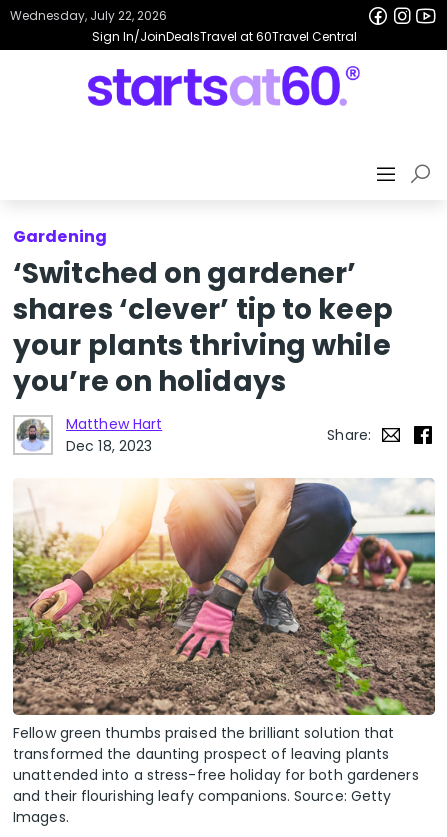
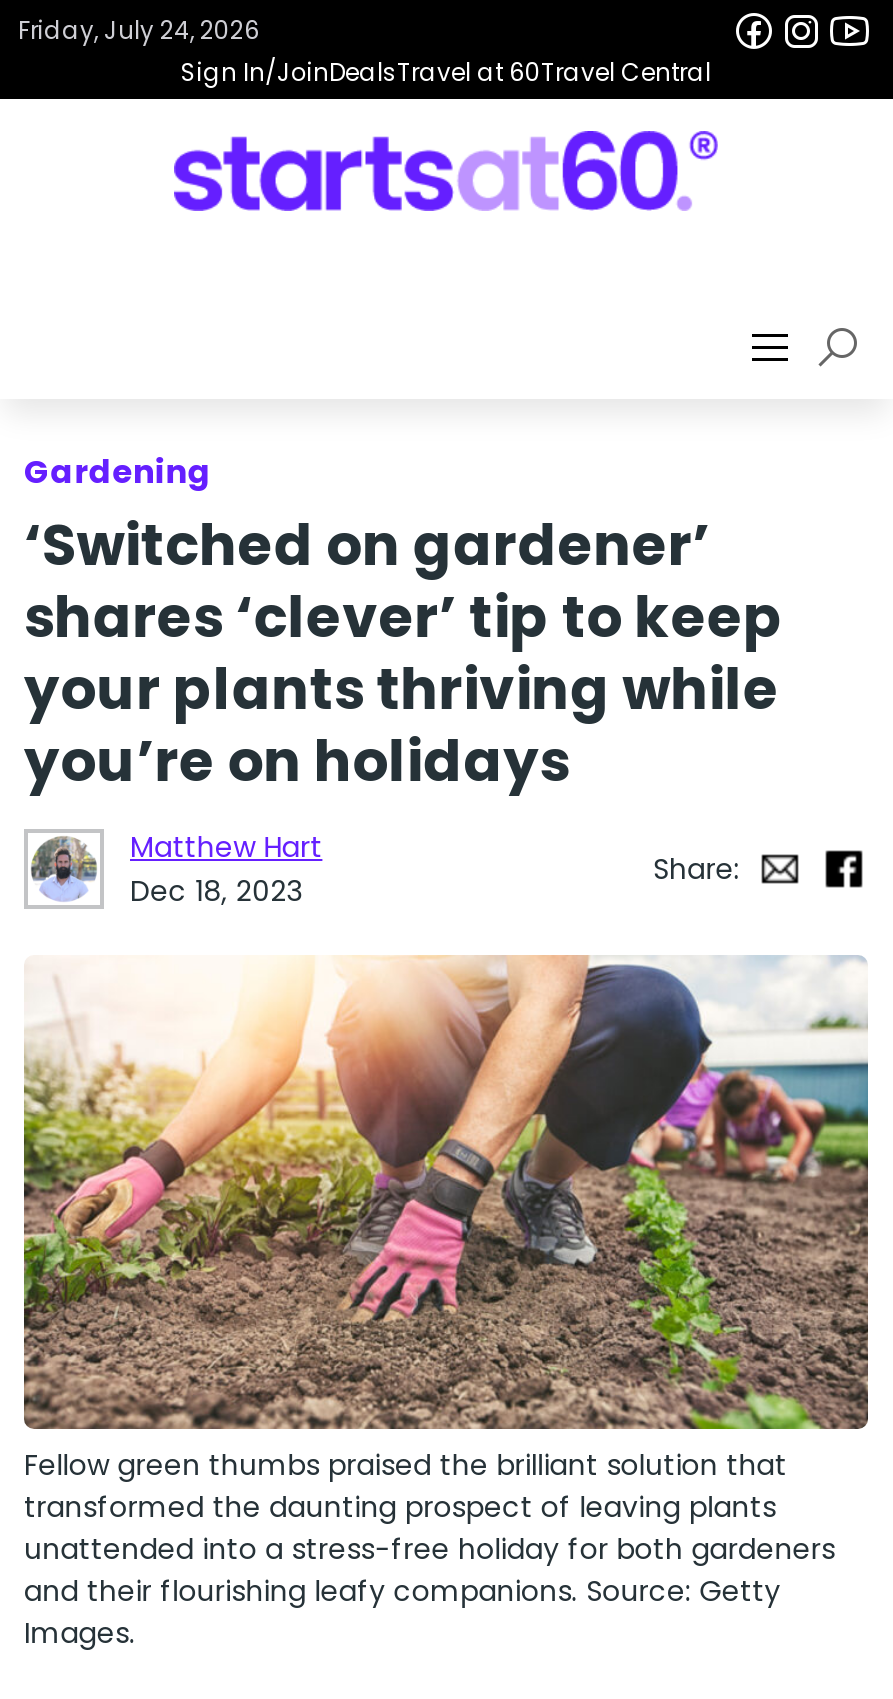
[10,7,167,24] Wednesday, July 22, 2026 -> [18,13,260,47] Friday, July 24, 2026

